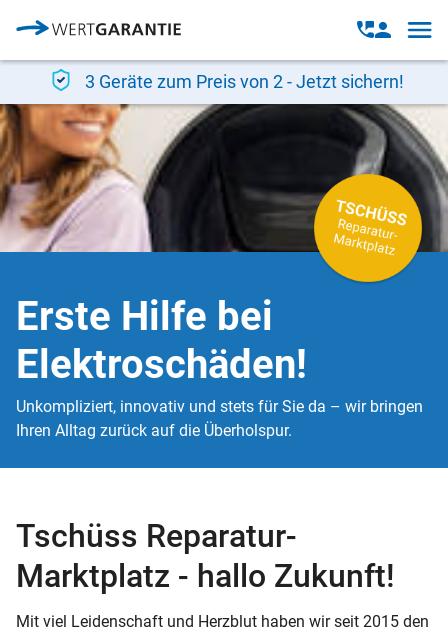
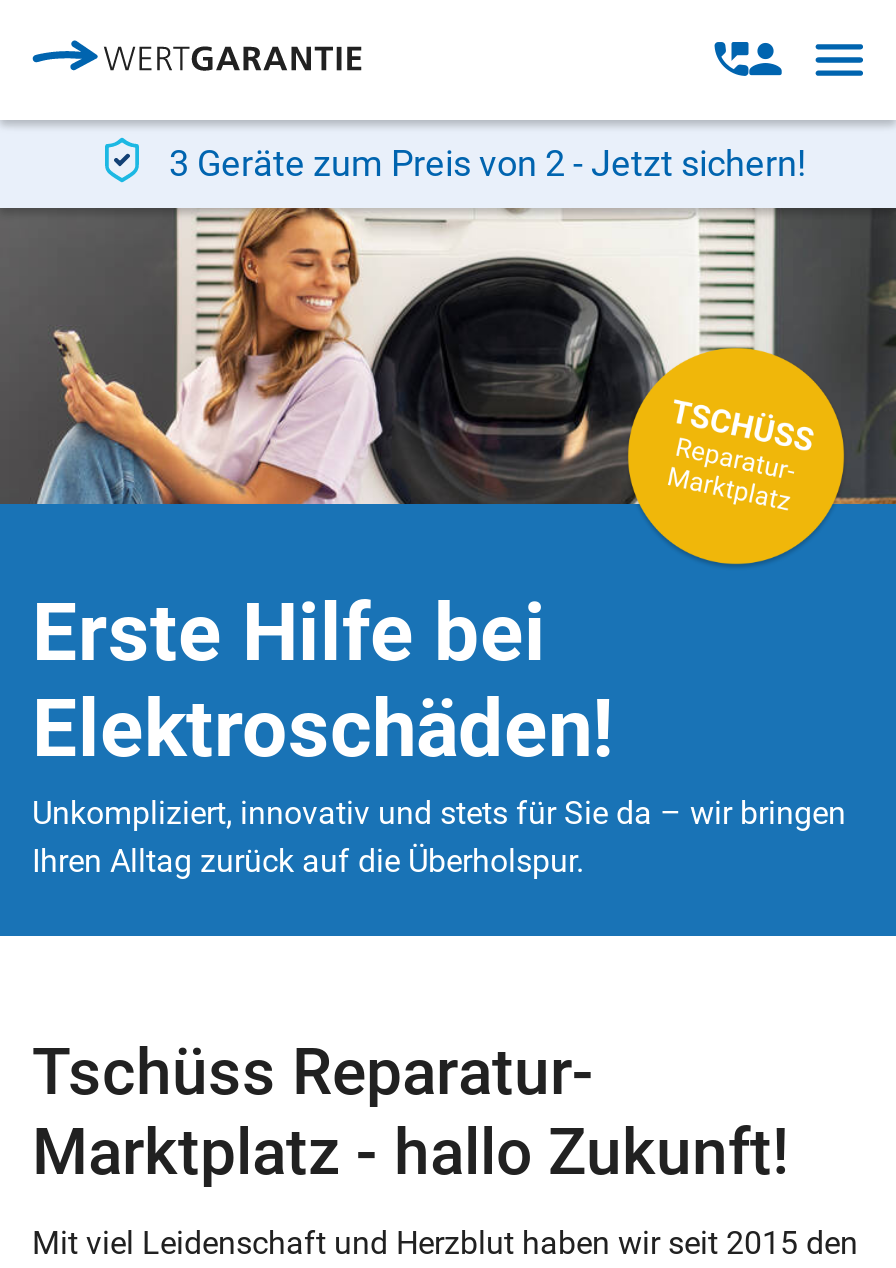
[3,103,445,253] [image] -> [6,206,890,506] [image]

